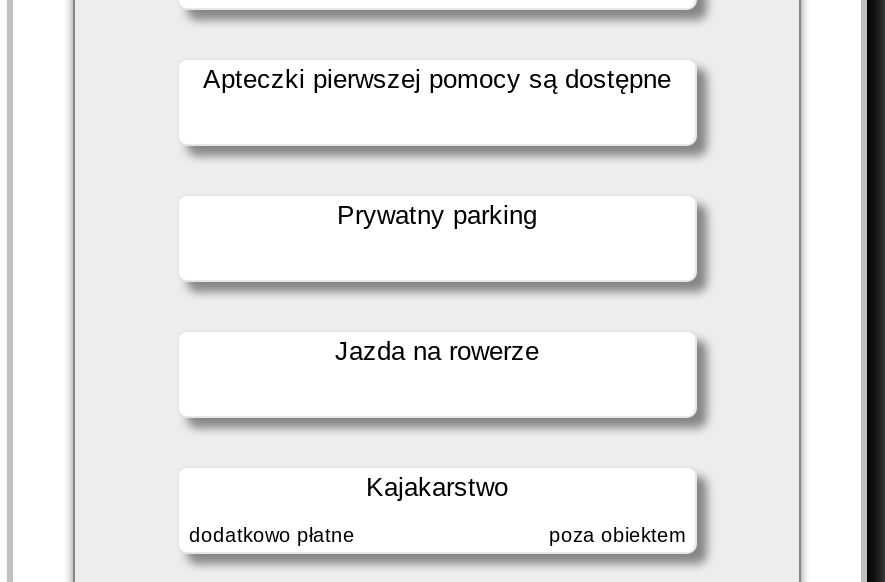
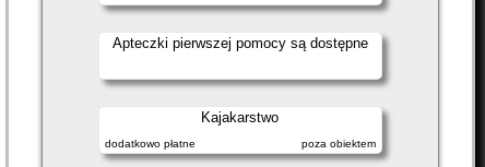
[337,200,537,230] Prywatny parking -> none
[335,336,539,366] Jazda na rowerze -> none

